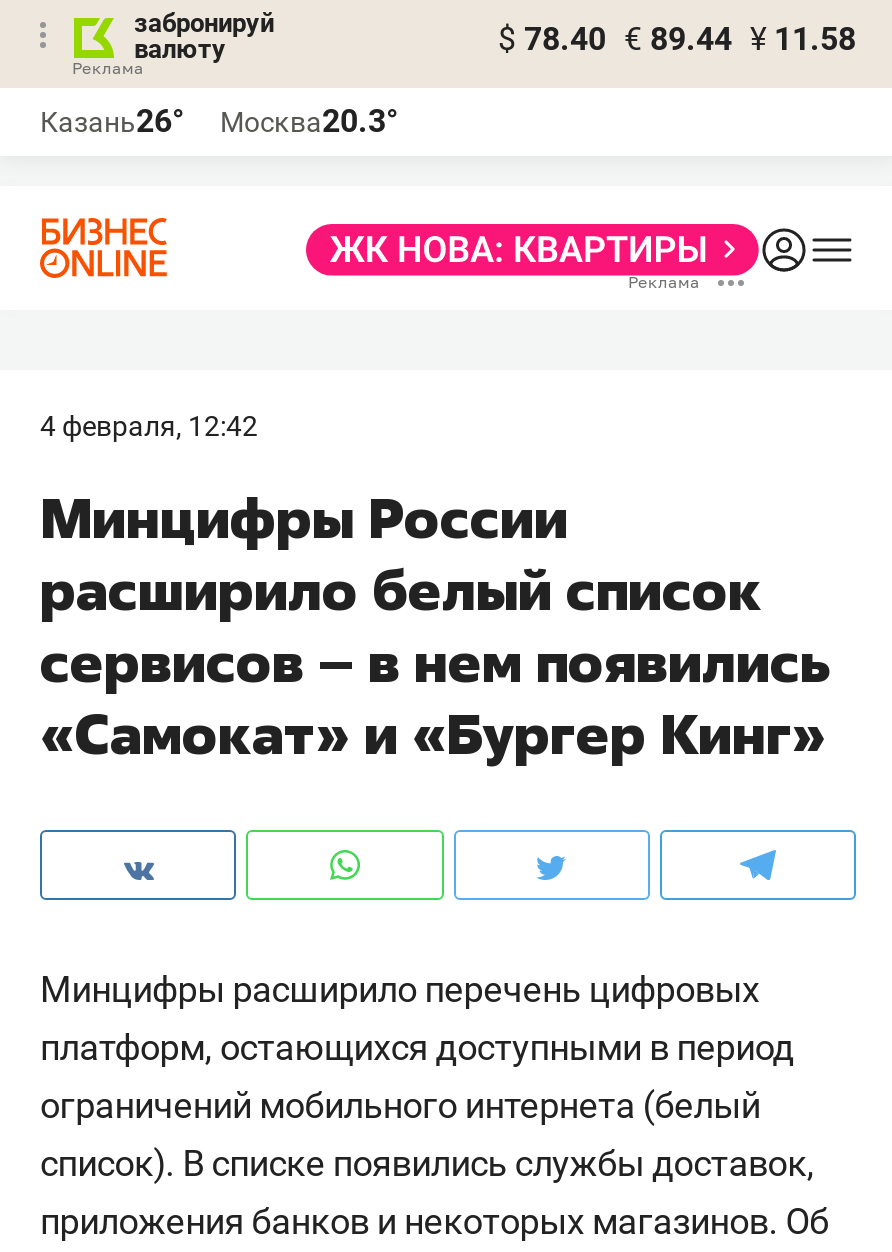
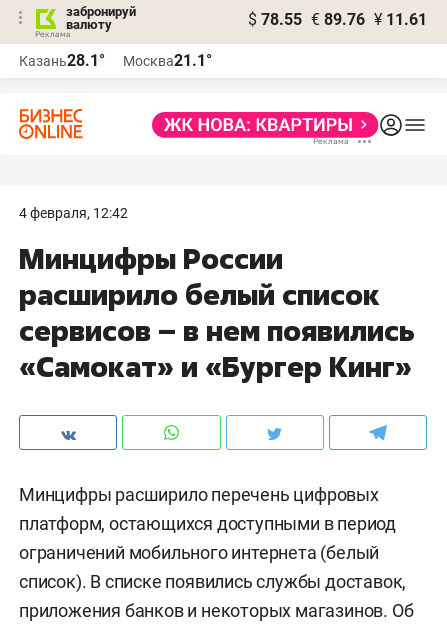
[498,20,856,58] $ 78.40 € 89.44 ¥ 11.58 -> [248,10,427,29] $ 78.55 € 89.76 ¥ 11.61
[40,102,184,140] Казань26° -> [19,51,105,70] Казань28.1°
[220,102,398,140] Москва20.3° -> [123,51,212,70] Москва21.1°

